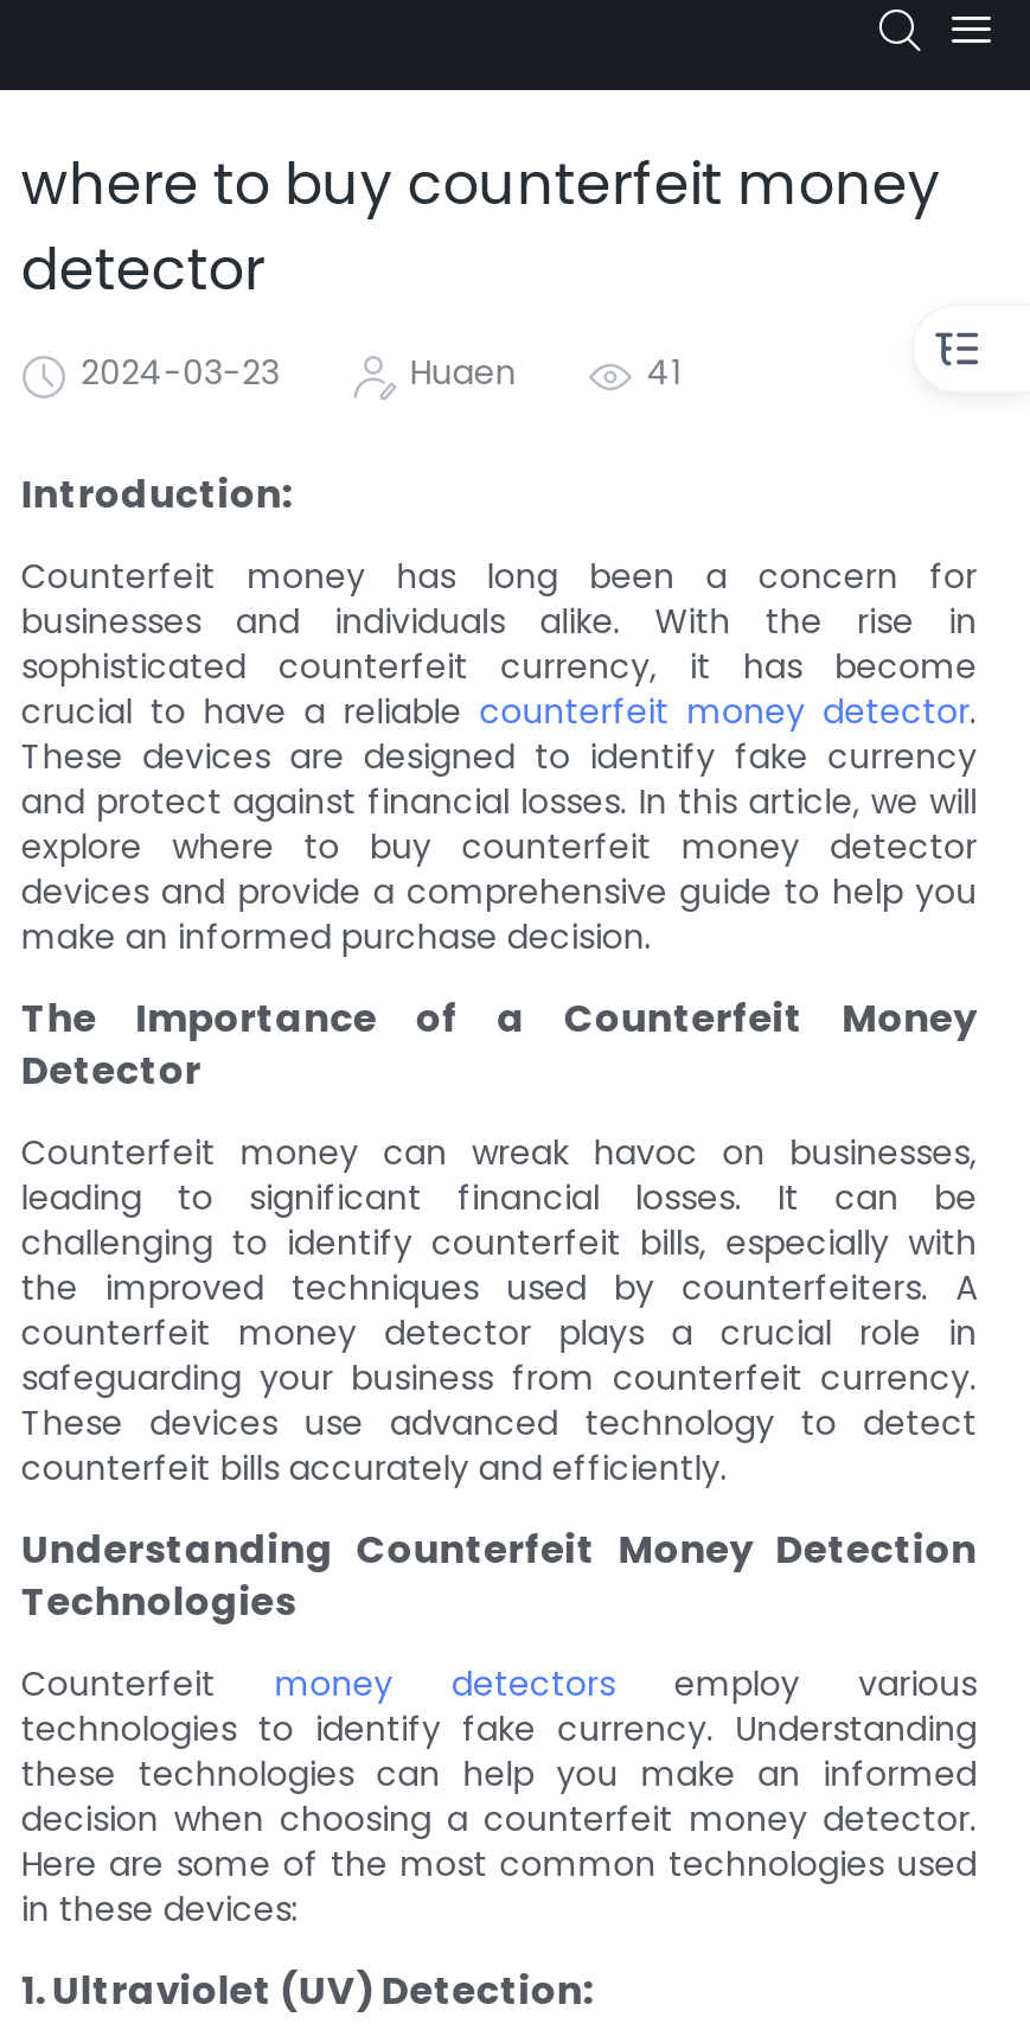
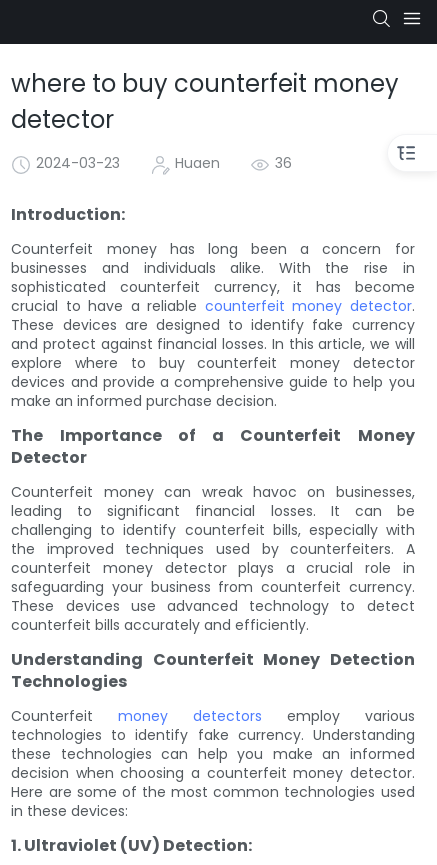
[647,350,680,397] 41 -> [275,153,292,173] 36

